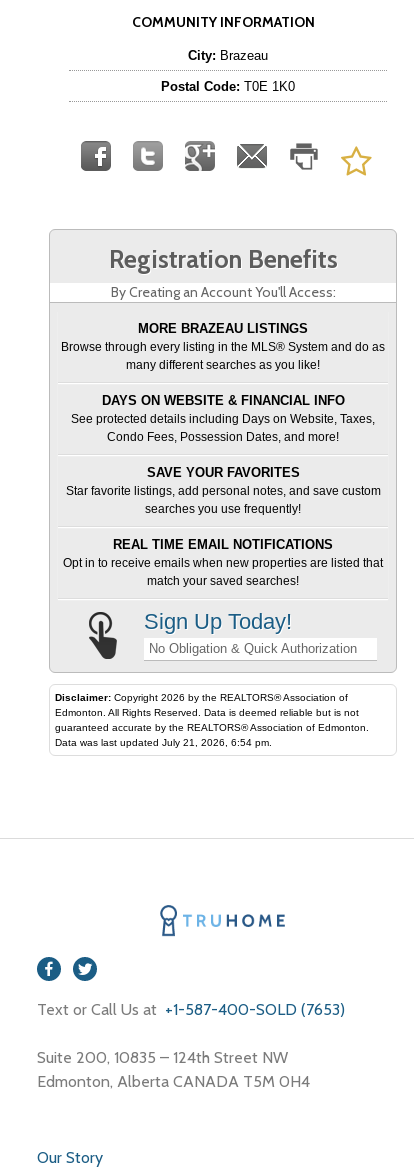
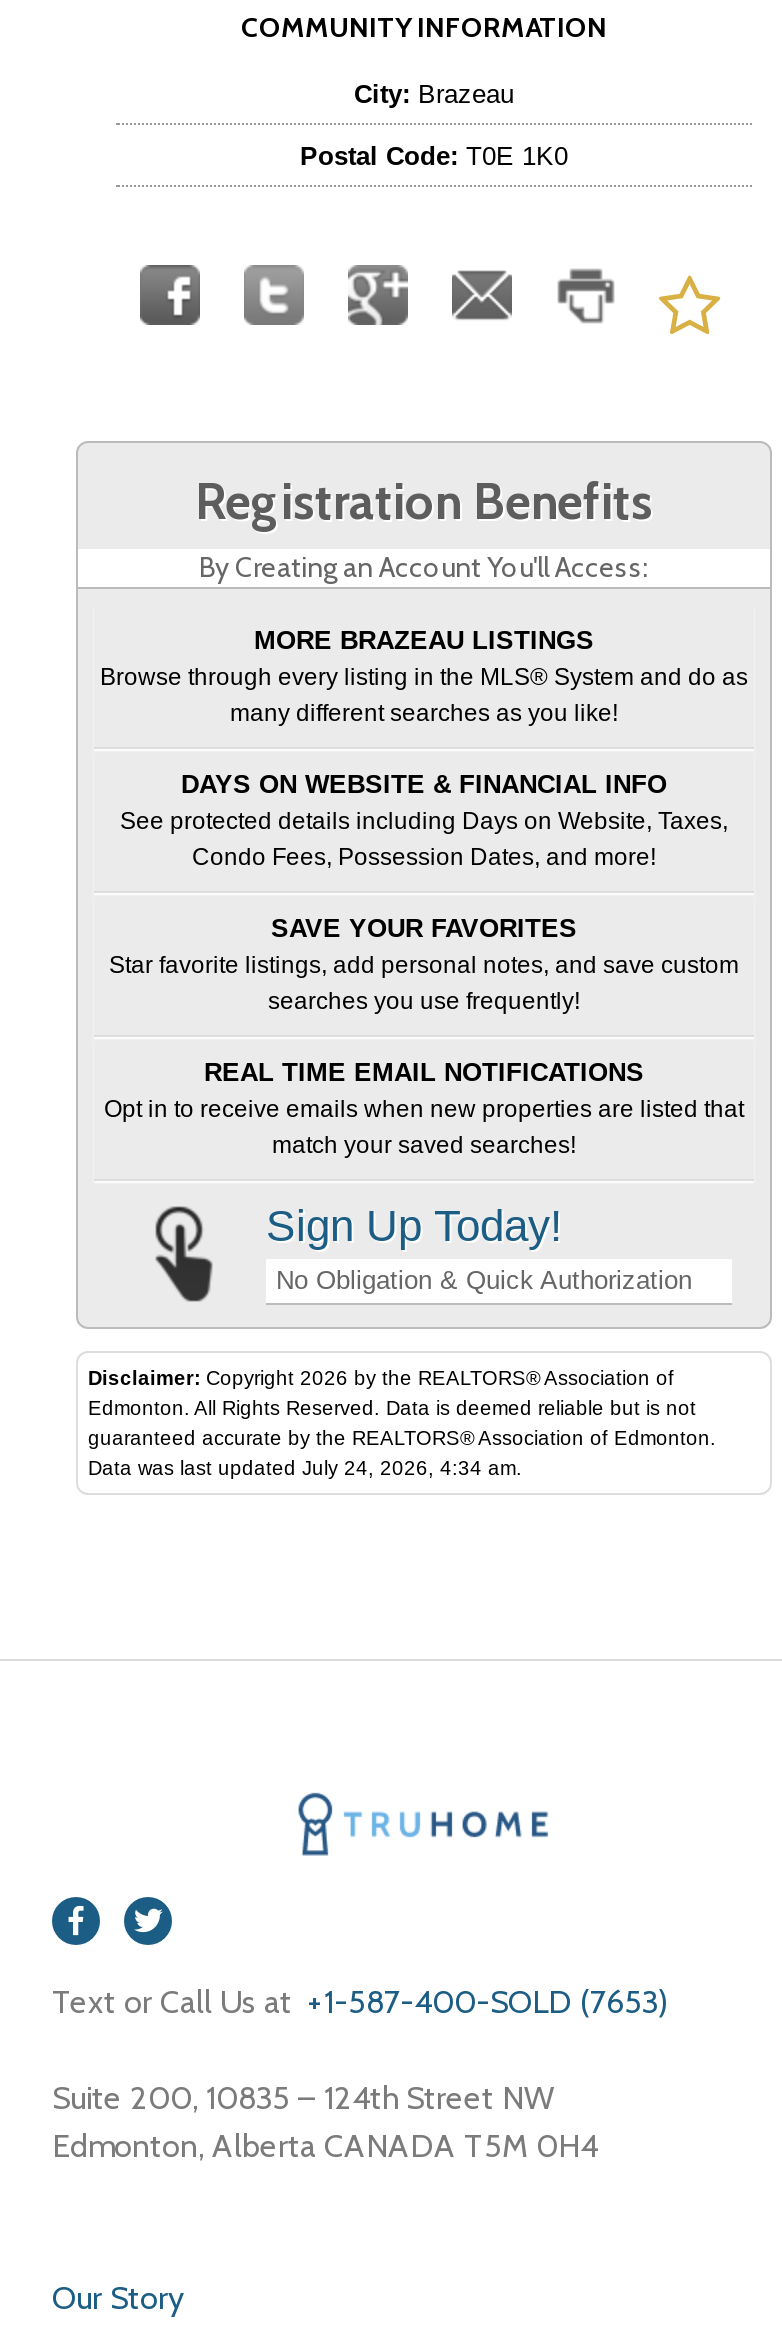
[55,737,272,748] Data was last updated July 21, 2026, 6:54 pm. -> [88,1457,522,1479] Data was last updated July 24, 2026, 4:34 am.

